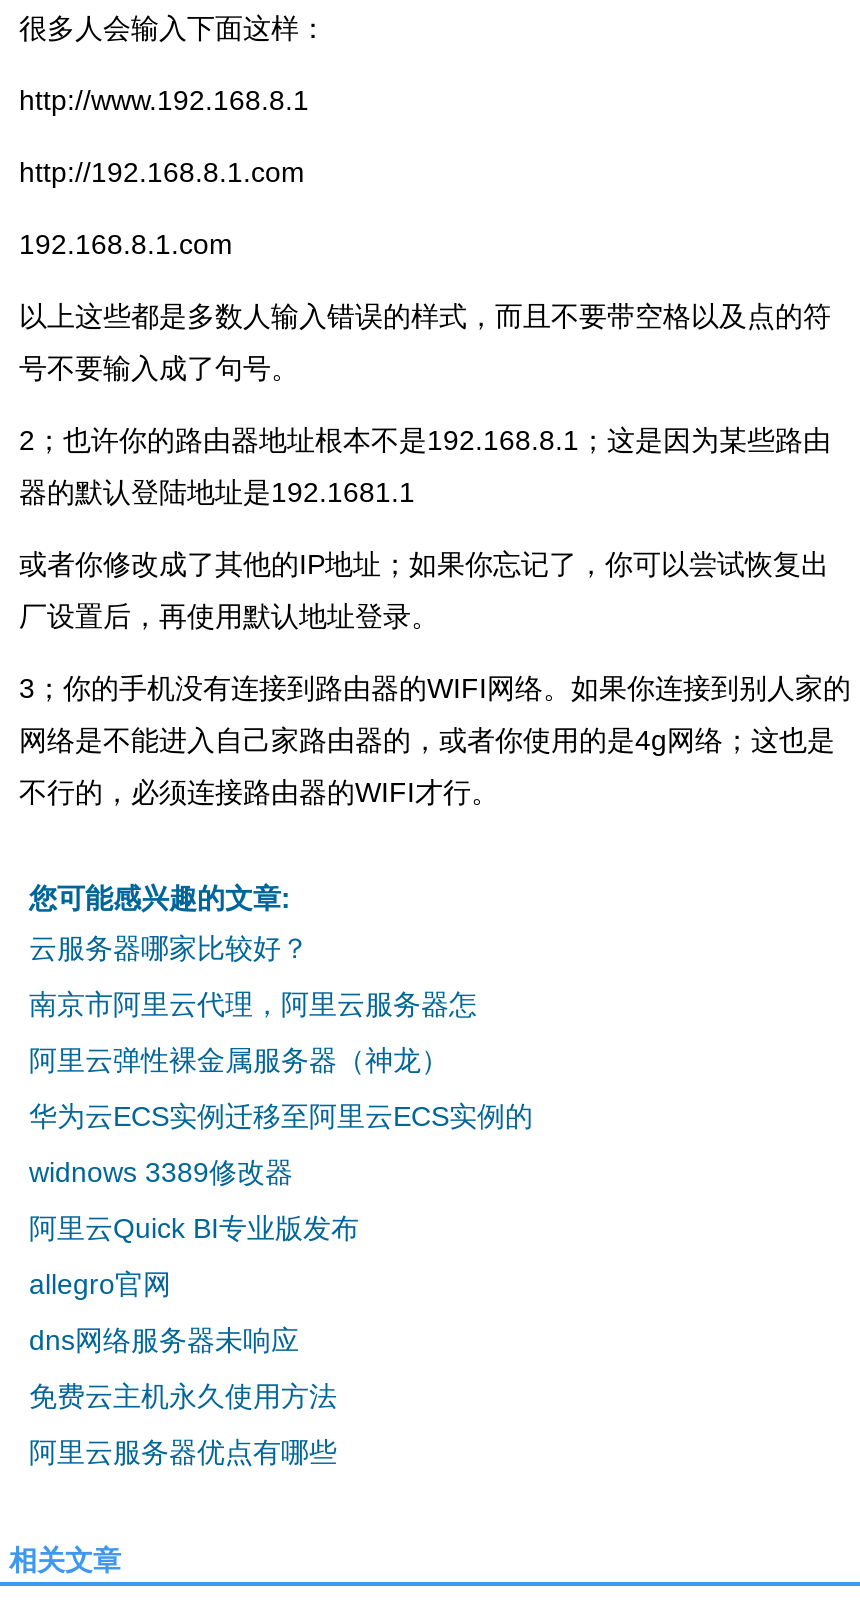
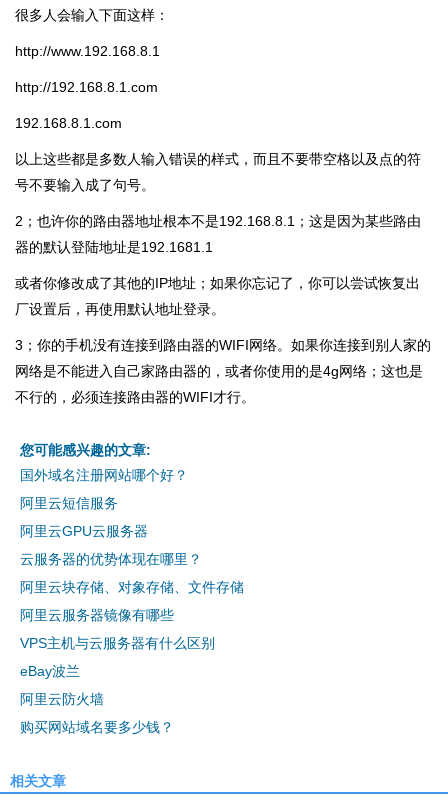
[29,932,309,964] 云服务器哪家比较好？ -> [20,467,188,483] 国外域名注册网站哪个好？
[29,988,477,1020] 南京市阿里云代理，阿里云服务器怎 -> [20,495,118,511] 阿里云短信服务
[29,1044,449,1076] 阿里云弹性裸金属服务器（神龙） -> [20,523,148,539] 阿里云GPU云服务器
[29,1100,533,1132] 华为云ECS实例迁移至阿里云ECS实例的 -> [20,551,202,567] 云服务器的优势体现在哪里？
[29,1156,293,1188] widnows 3389修改器 -> [20,579,244,595] 阿里云块存储、对象存储、文件存储
[29,1212,359,1244] 阿里云Quick BI专业版发布 -> [20,607,174,623] 阿里云服务器镜像有哪些
[29,1268,171,1300] allegro官网 -> [20,635,215,651] VPS主机与云服务器有什么区别
[29,1324,299,1356] dns网络服务器未响应 -> [20,663,80,679] eBay波兰
[29,1380,337,1412] 免费云主机永久使用方法 -> [20,691,104,707] 阿里云防火墙
[29,1436,337,1468] 阿里云服务器优点有哪些 -> [20,719,174,735] 购买网站域名要多少钱？

